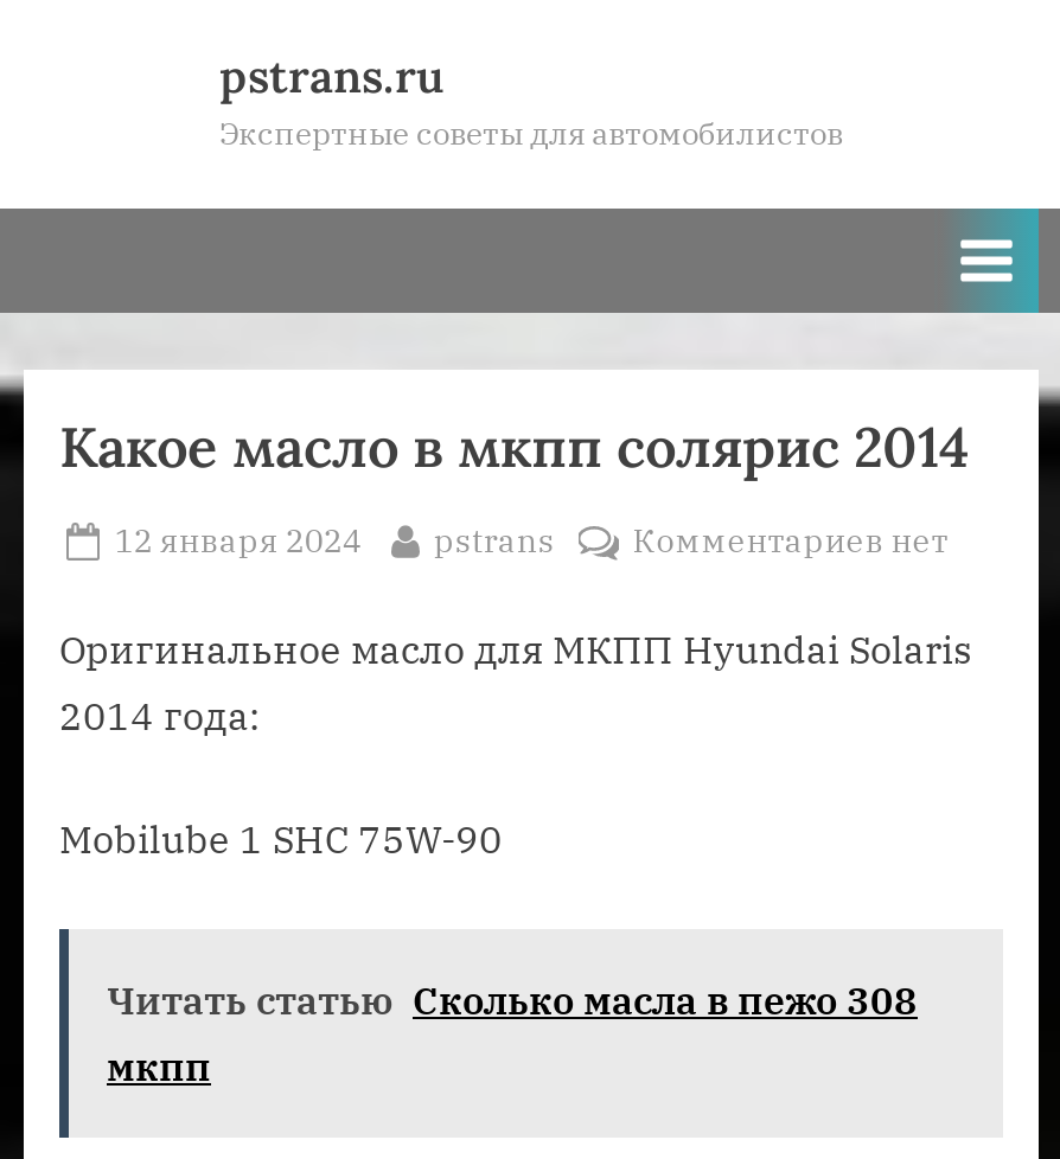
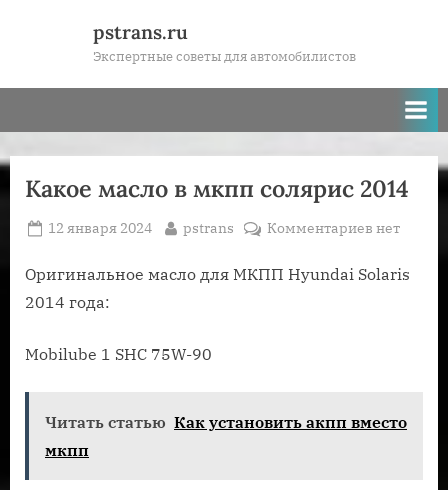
[107,978,918,1025] Читать статью Сколько масла в пежо 308 -> [45,412,407,432] Читать статью Как установить акпп вместо

